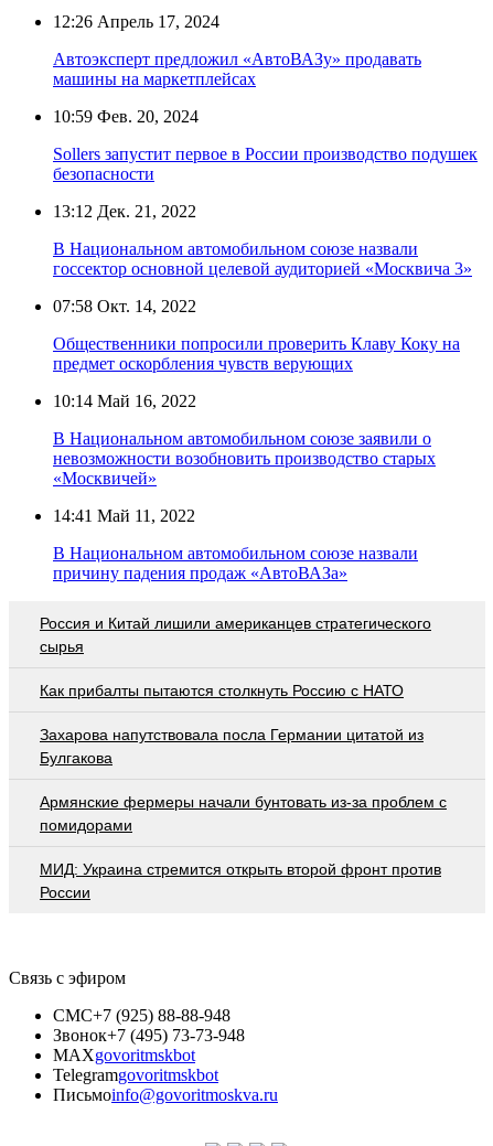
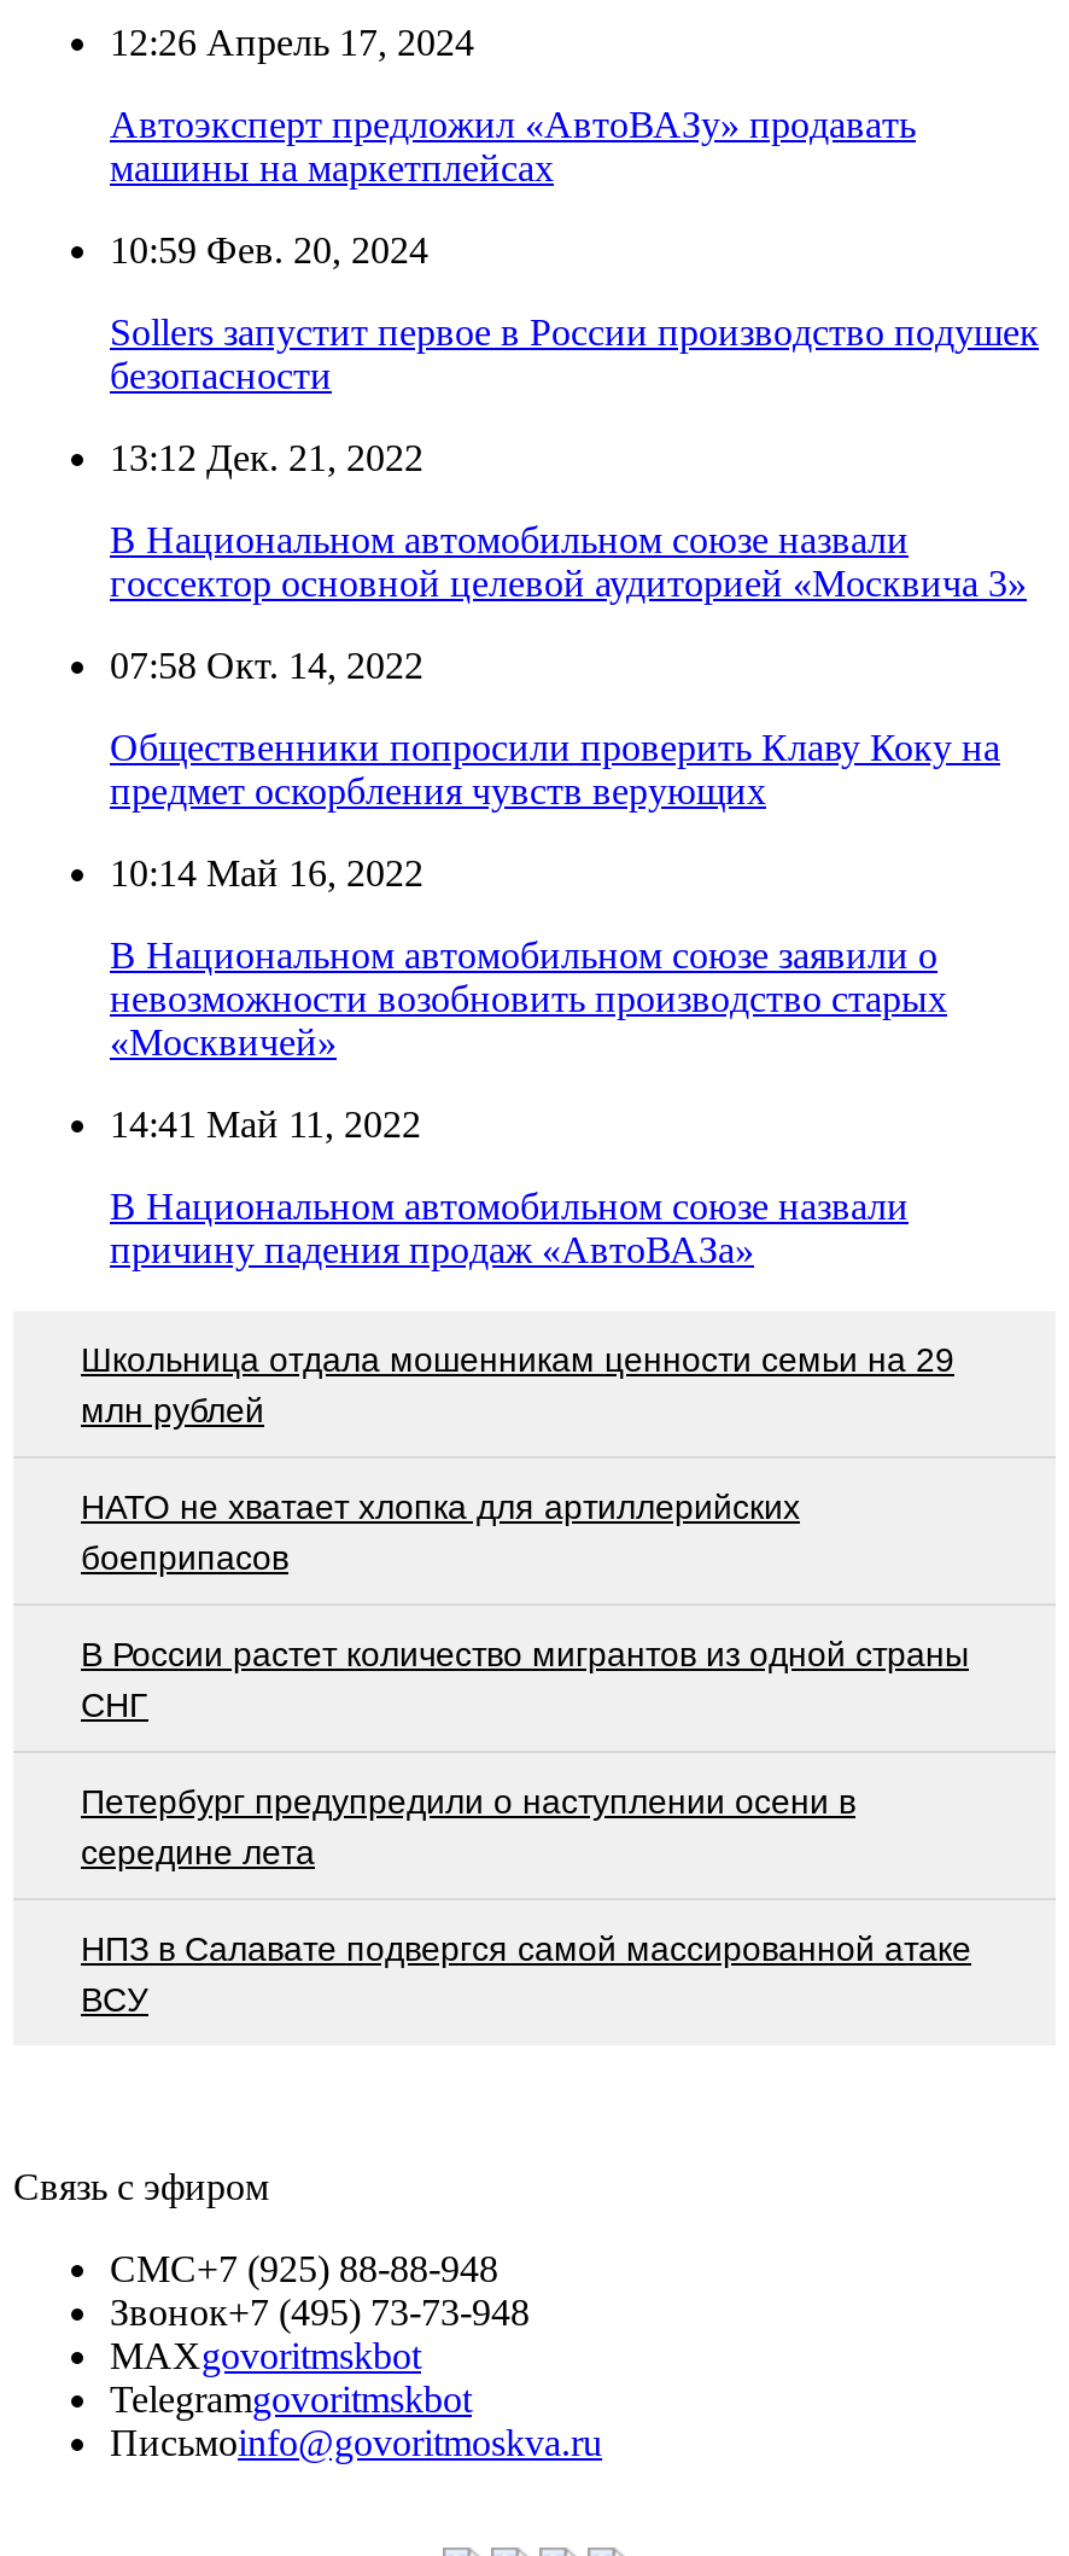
[40,614,431,655] Россия и Китай лишили американцев стратегического | сырья -> [81,1340,954,1430] Школьница отдала мошенникам ценности семьи на 29 | млн рублей
[40,681,404,699] Как прибалты пытаются столкнуть Россию с НАТО -> [81,1488,800,1577] НАТО не хватает хлопка для артиллерийских | боеприпасов
[40,725,424,766] Захарова напутствовала посла Германии цитатой из | Булгакова -> [81,1635,969,1724] В России растет количество мигрантов из одной страны | СНГ
[40,793,447,833] Армянские фермеры начали бунтовать из-за проблем с | помидорами -> [81,1782,855,1872] Петербург предупредили о наступлении осени в | середине лета
[40,860,441,901] МИД: Украина стремится открыть второй фронт против | России -> [81,1930,971,2019] НПЗ в Салавате подвергся самой массированной атаке | ВСУ

